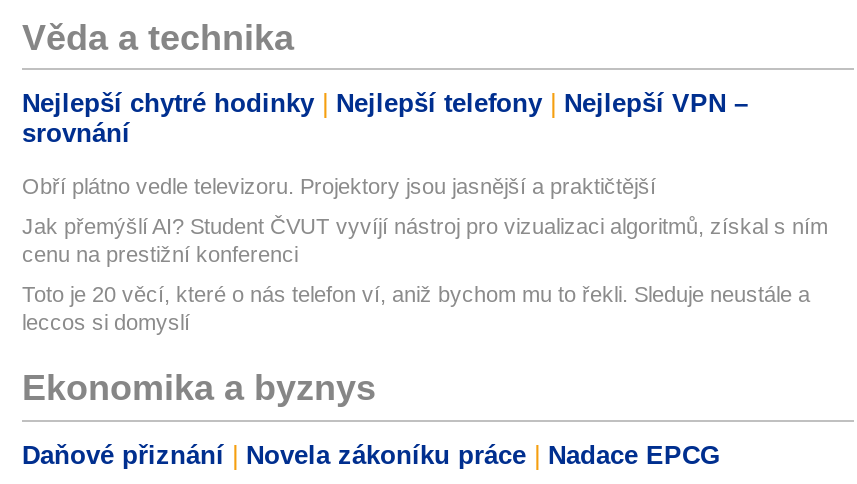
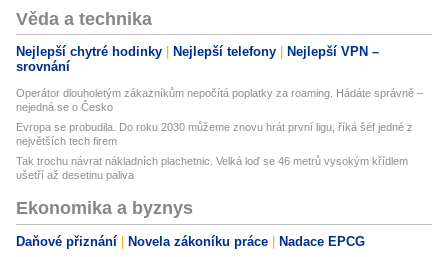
[22,175,656,199] Obří plátno vedle televizoru. Projektory jsou jasnější a praktičtější -> [16,87,423,113] Operátor dlouholetým zákazníkům nepočítá poplatky za roaming. Hádáte správně – | nejedná se o Česko
[22,215,828,267] Jak přemýšlí AI? Student ČVUT vyvíjí nástroj pro vizualizaci algoritmů, získal s ním | cenu na prestižní konferenci -> [16,121,413,147] Evropa se probudila. Do roku 2030 můžeme znovu hrát první ligu, říká šéf jedné z | největších tech firem
[22,283,810,335] Toto je 20 věcí, které o nás telefon ví, aniž bychom mu to řekli. Sleduje neustále a | leccos si domyslí -> [16,155,408,181] Tak trochu návrat nákladních plachetnic. Velká loď se 46 metrů vysokým křídlem | ušetří až desetinu paliva

